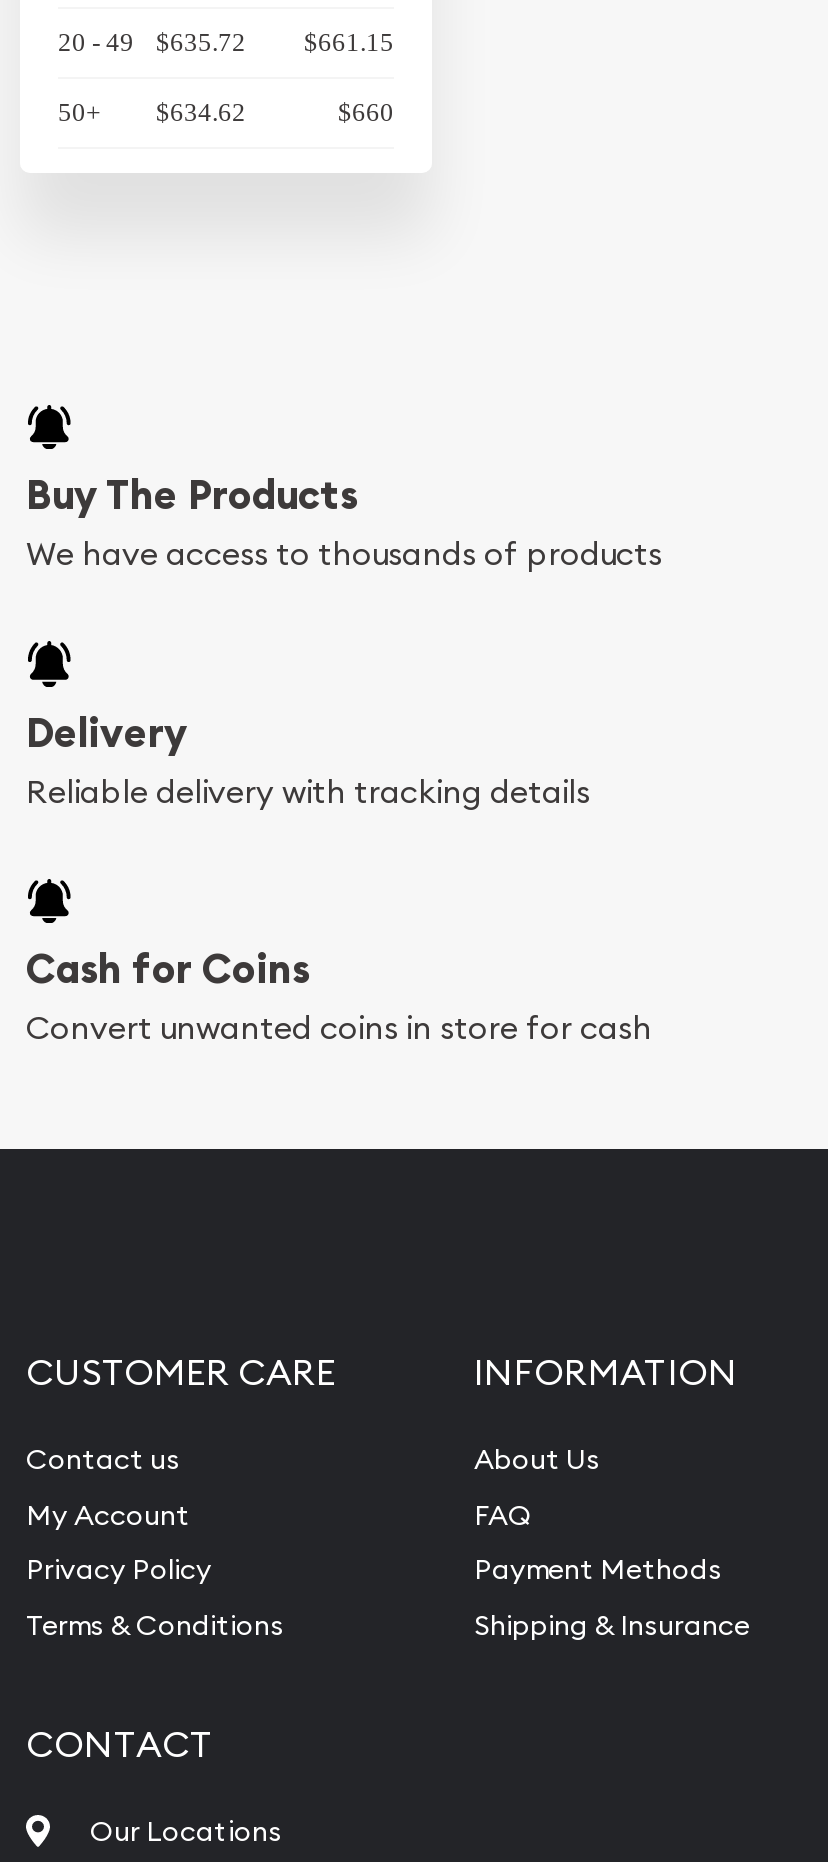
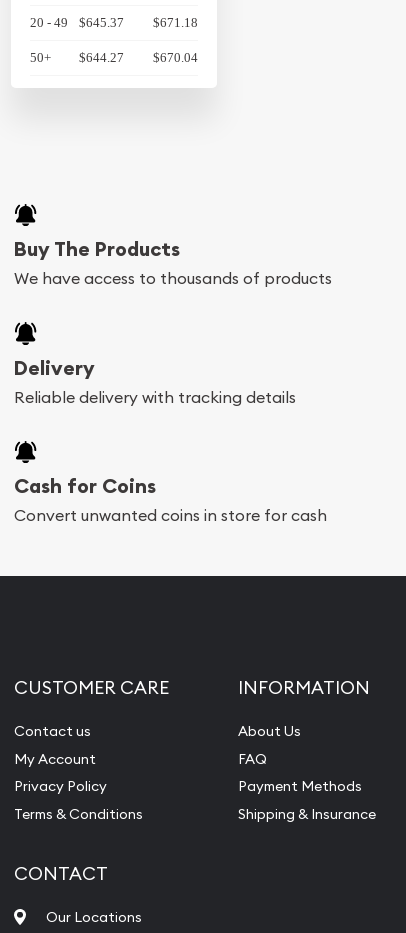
[156,28,246,58] $635.72 -> [79,15,124,30] $645.37
[304,28,394,58] $661.15 -> [153,15,198,30] $671.18
[156,98,246,128] $634.62 -> [79,50,124,65] $644.27
[338,98,394,128] $660 -> [153,50,198,65] $670.04

